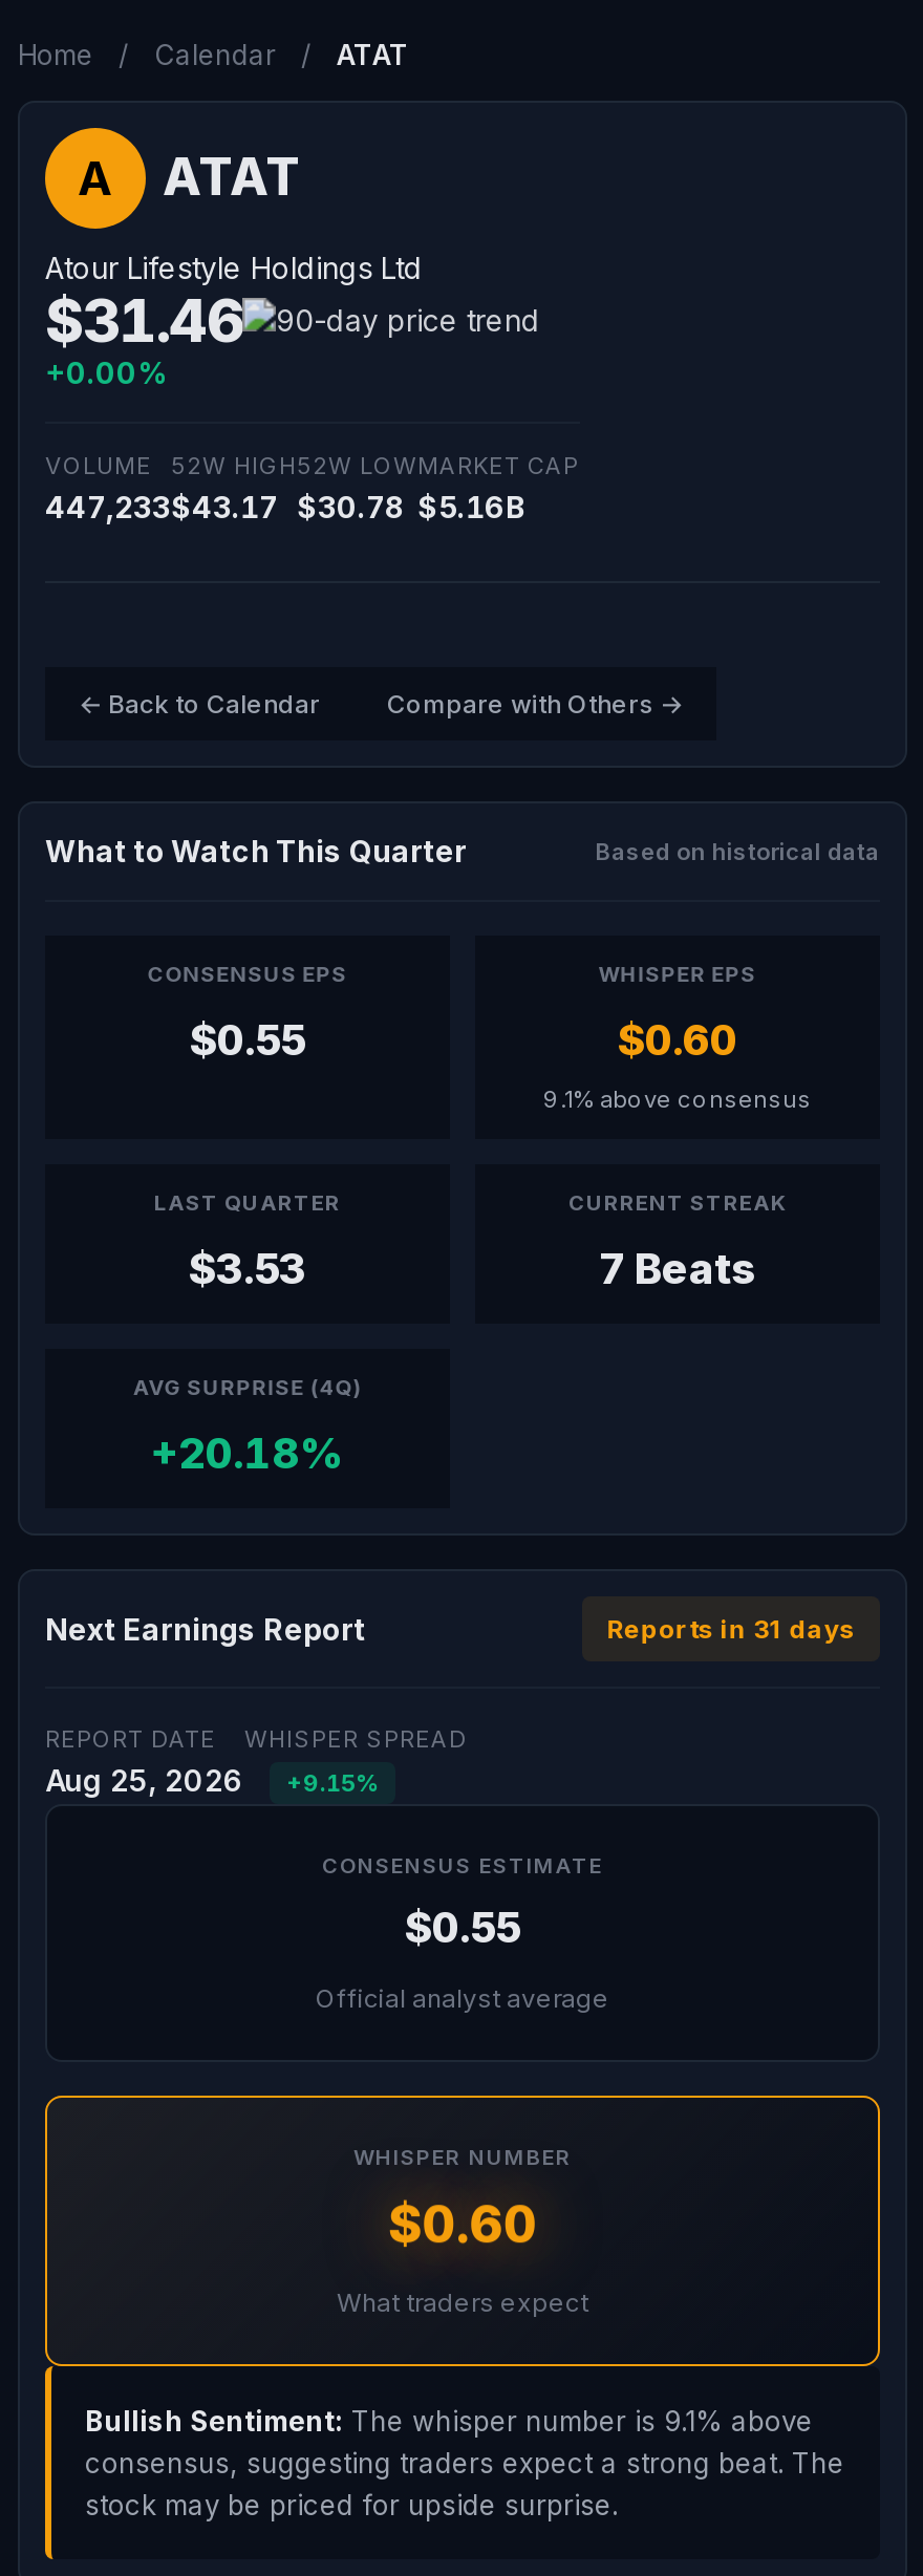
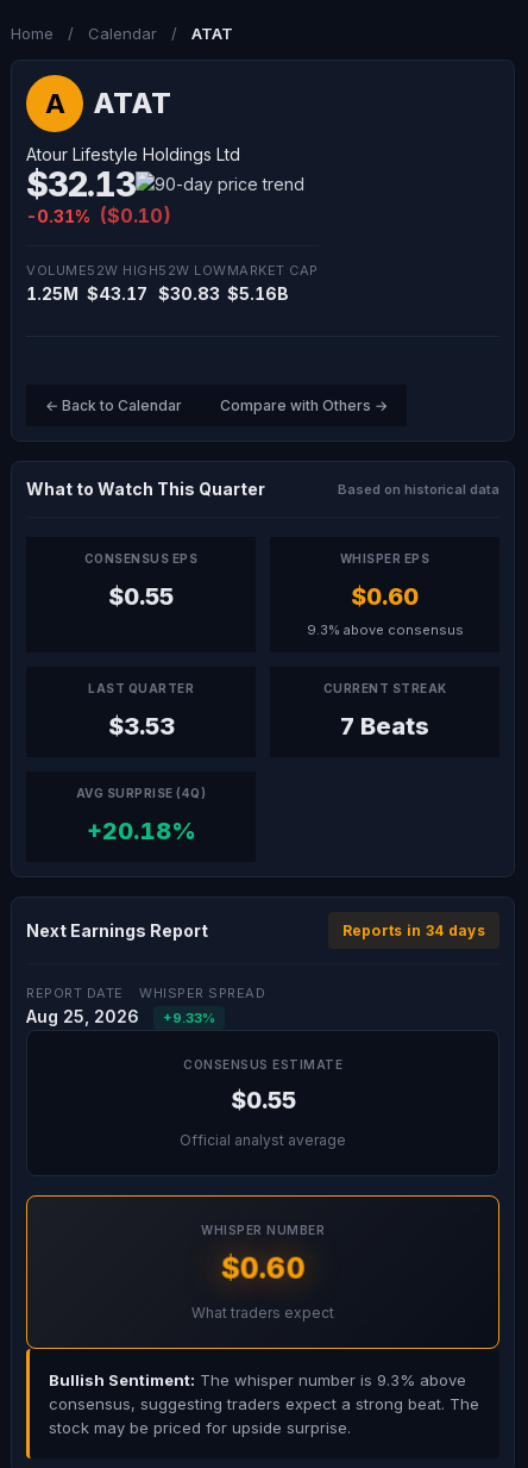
[45,285,242,390] $31.46 | +0.00% -> [26,164,171,227] $32.13 | -0.31% ($0.10)
[45,489,171,524] 447,233 -> [26,283,78,304] 1.25M
[297,489,406,524] $30.78 -> [158,283,220,304] $30.83
[543,1085,812,1114] 9.1% above consensus -> [306,621,463,638] 9.3% above consensus
[606,1613,855,1645] Reports in 31 days -> [342,922,485,939] Reports in 34 days
[45,1762,379,1798] Aug 25, 2026 +9.15% -> [26,1006,215,1026] Aug 25, 2026 +9.33%
[85,2404,813,2438] Bullish Sentiment: The whisper number is 9.1% above -> [49,1370,466,1389] Bullish Sentiment: The whisper number is 9.3% above

